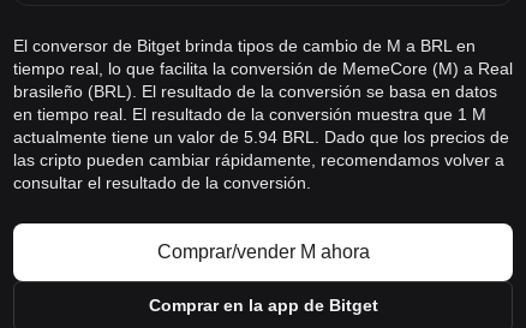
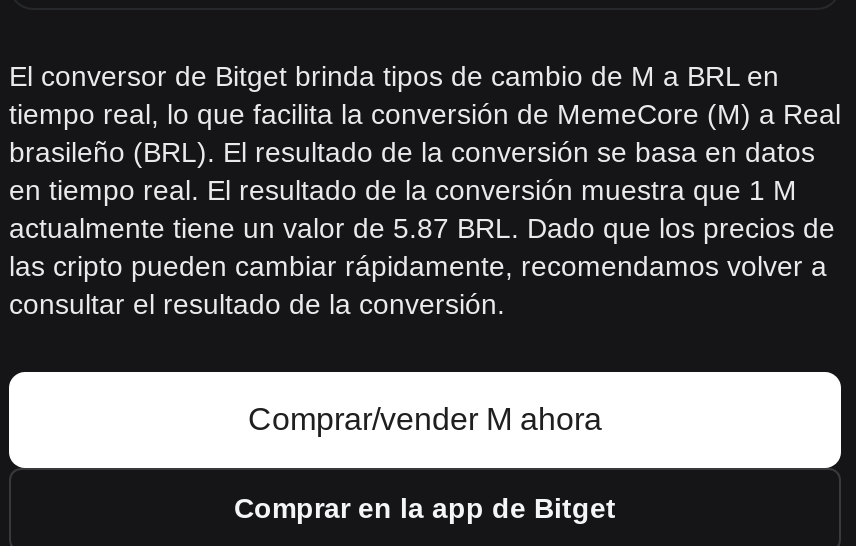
[13,127,509,147] actualmente tiene un valor de 5.94 BRL. Dado que los precios de -> [9,212,835,244] actualmente tiene un valor de 5.87 BRL. Dado que los precios de

